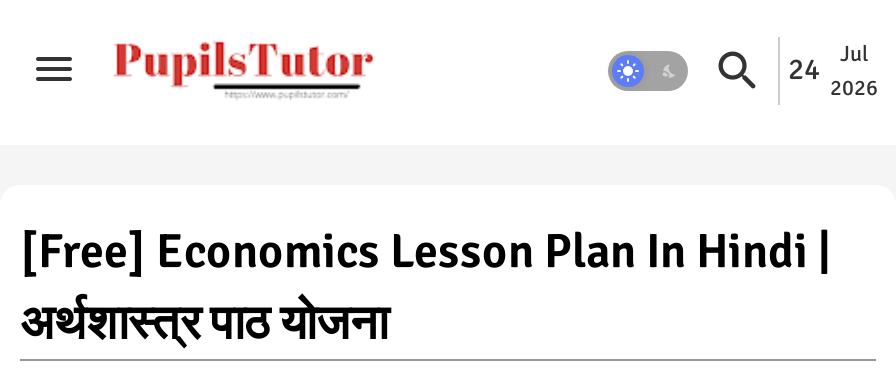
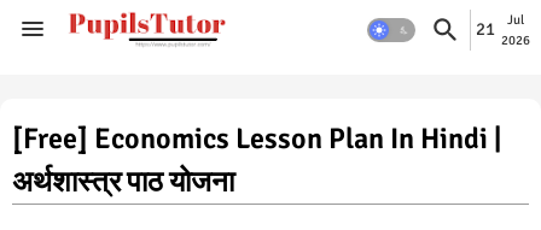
[788,40,878,100] 24 2026 Jul -> [476,11,530,48] 21 2026 Jul

